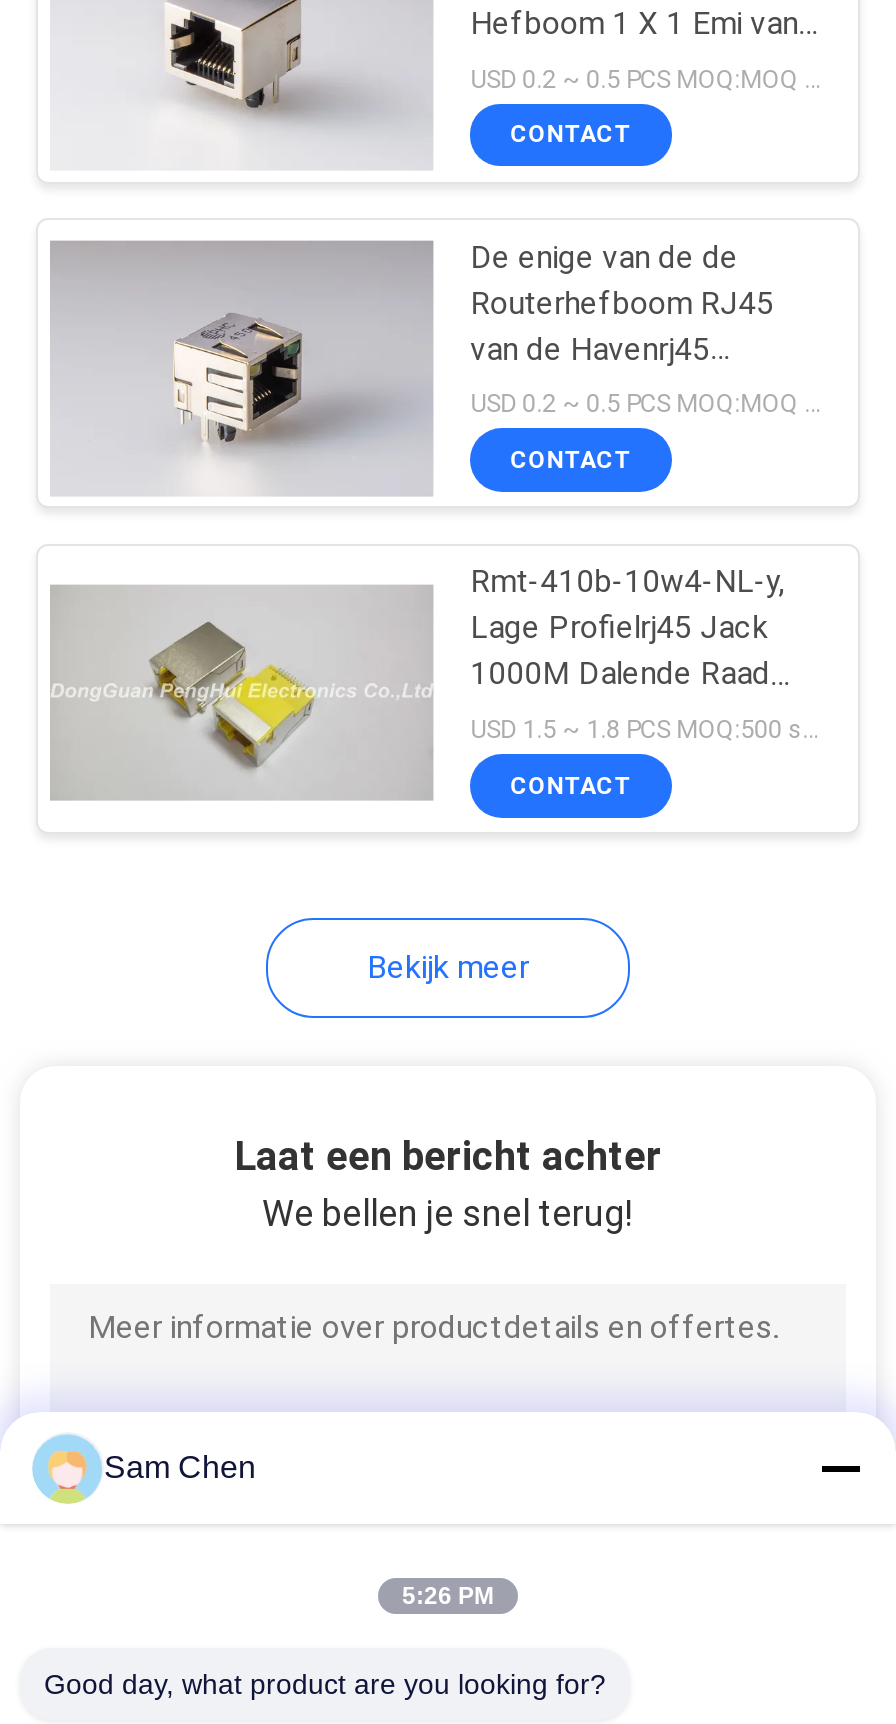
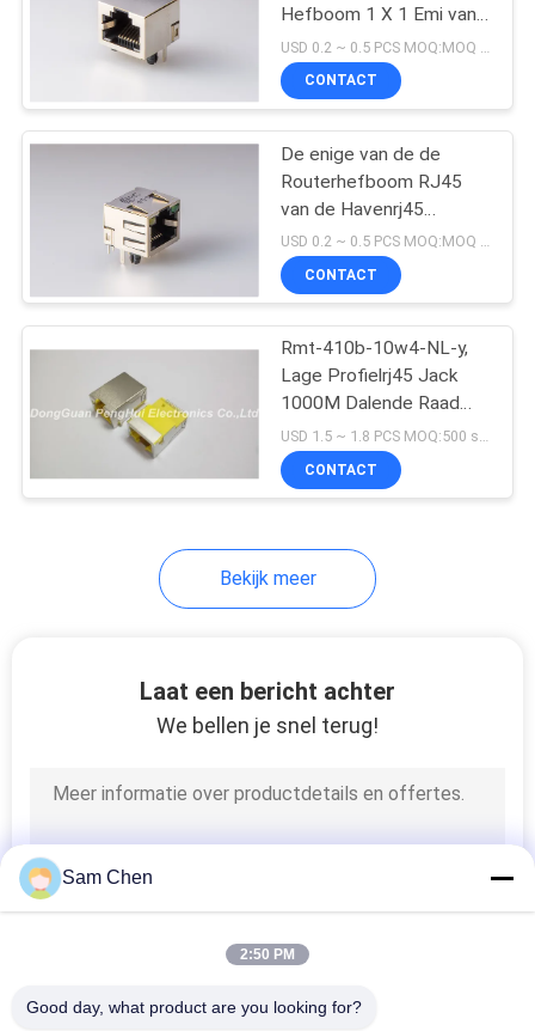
[402,1582,494,1610] 5:26 PM -> [240,946,295,963] 2:50 PM

